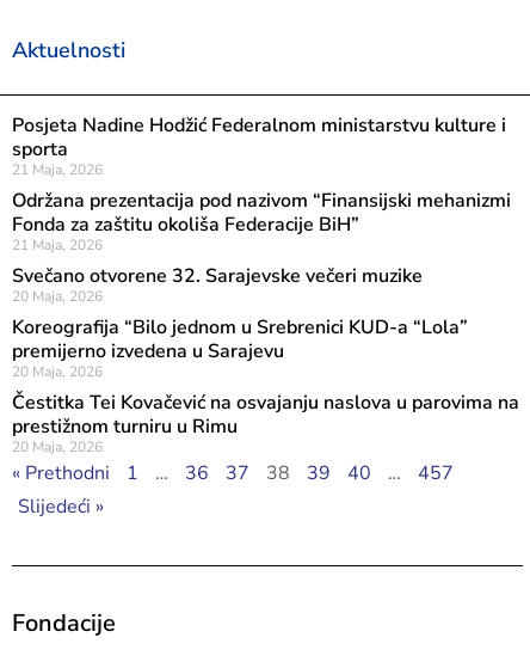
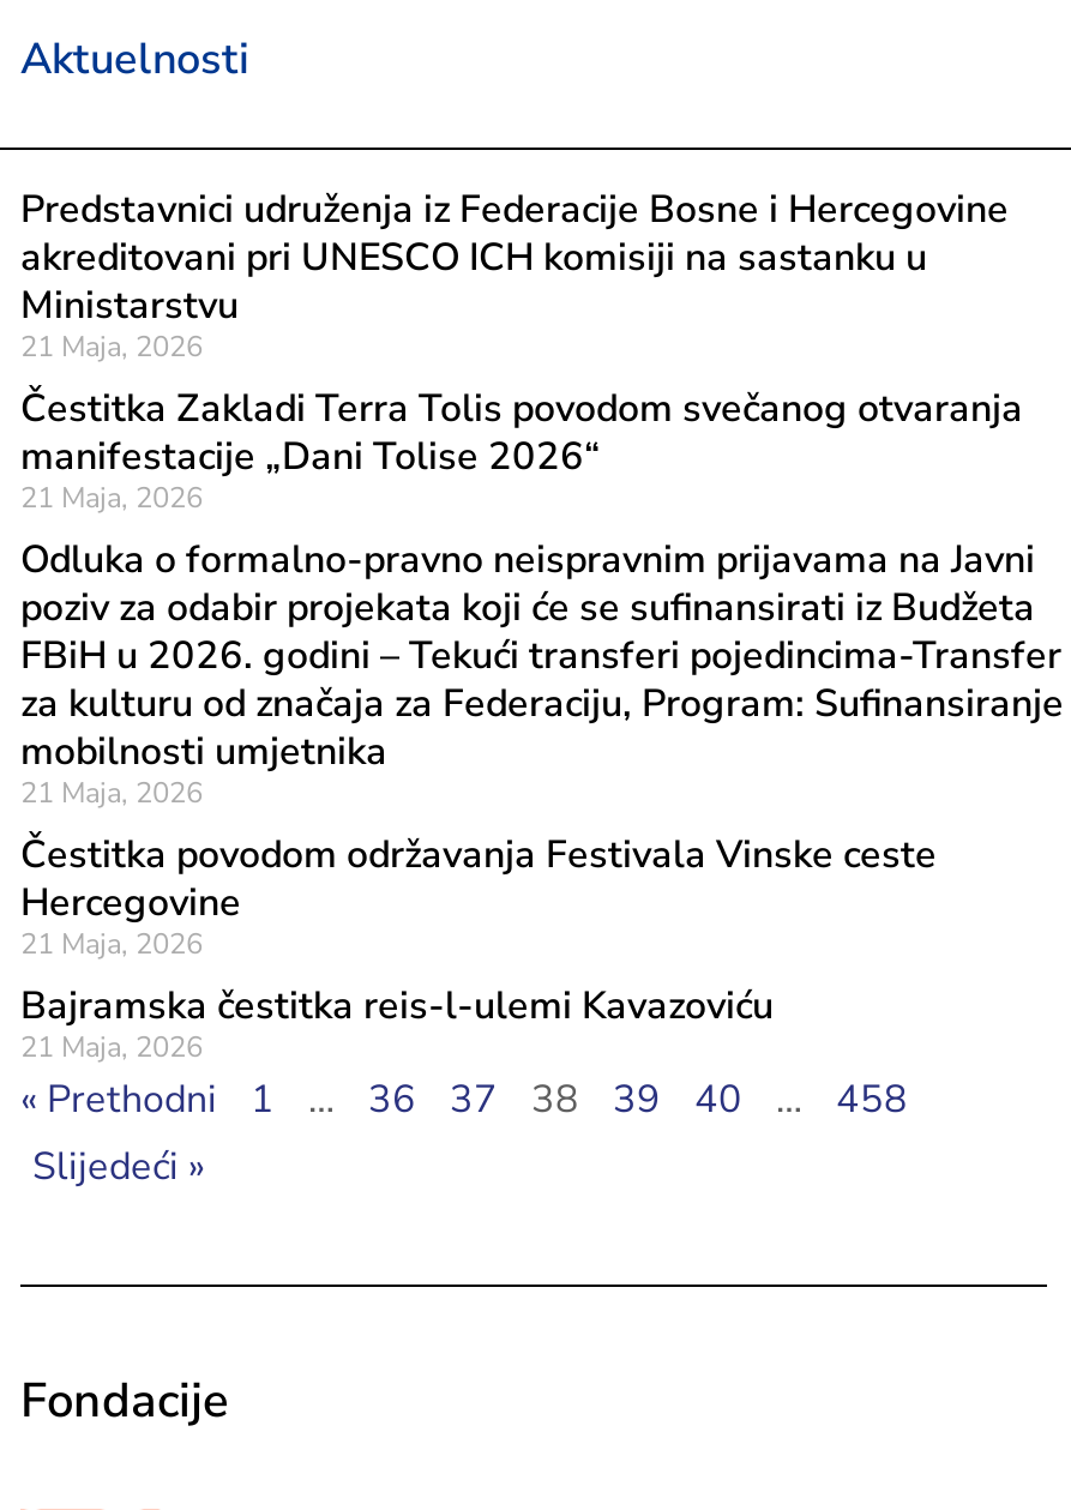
[12,112,506,163] Posjeta Nadine Hodžić Federalnom ministarstvu kulture i | sporta -> [20,184,1009,332] Predstavnici udruženja iz Federacije Bosne i Hercegovine | akreditovani pri UNESCO ICH komisiji na sastanku u | Ministarstvu
[12,188,511,238] Održana prezentacija pod nazivom “Finansijski mehanizmi | Fonda za zaštitu okoliša Federacije BiH” -> [20,383,1023,483] Čestitka Zakladi Terra Tolis povodom svečanog otvaranja | manifestacije „Dani Tolise 2026“
[12,263,519,456] Svečano otvorene 32. Sarajevske večeri muzike | 20 Maja, 2026 | Koreografija “Bilo jednom u Srebrenici KUD-a “Lola” | premijerno izvedena u Sarajevu | 20 Maja, 2026 | Čestitka Tei Kovačević na osvajanju naslova u parovima na | prestižnom turniru u Rimu | 20 Maja, 2026 -> [20,534,1064,1066] Odluka o formalno-pravno neispravnim prijavama na Javni | poziv za odabir projekata koji će se sufinansirati iz Budžeta | FBiH u 2026. godini – Tekući transferi pojedincima-Transfer | za kulturu od značaja za Federaciju, Program: Sufinansiranje | mobilnosti umjetnika | 21 Maja, 2026 | Čestitka povodom održavanja Festivala Vinske ceste | Hercegovine | 21 Maja, 2026 | Bajramska čestitka reis-l-ulemi Kavazoviću | 21 Maja, 2026
[418,460,454,486] 457 -> [836,1073,908,1126] 458

